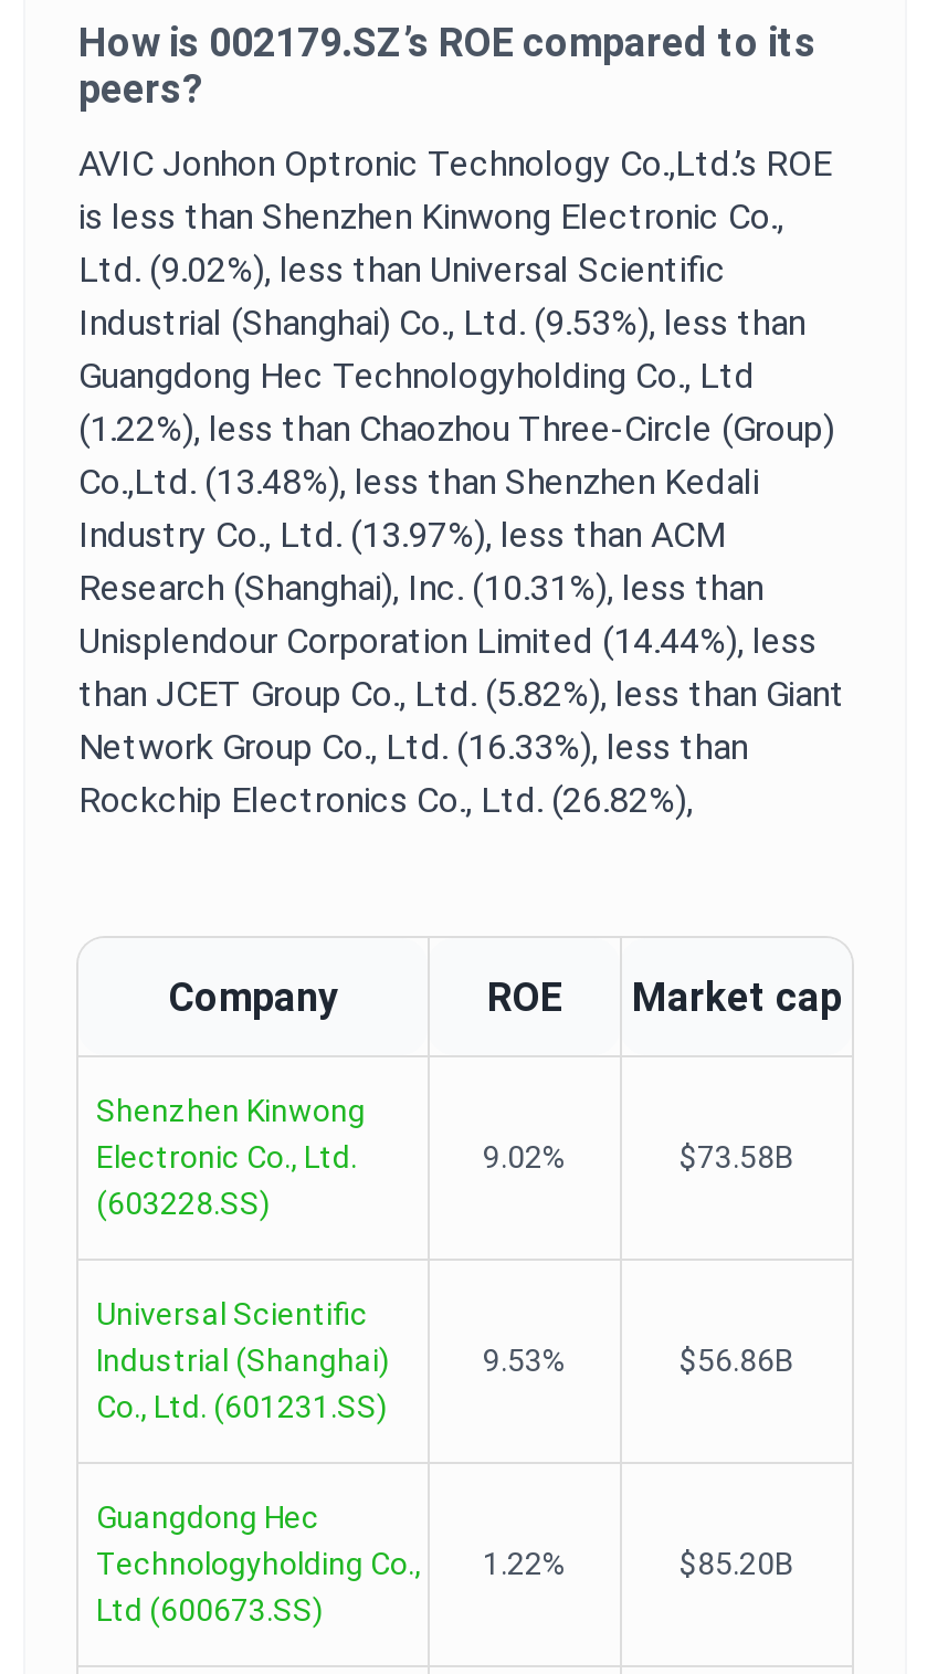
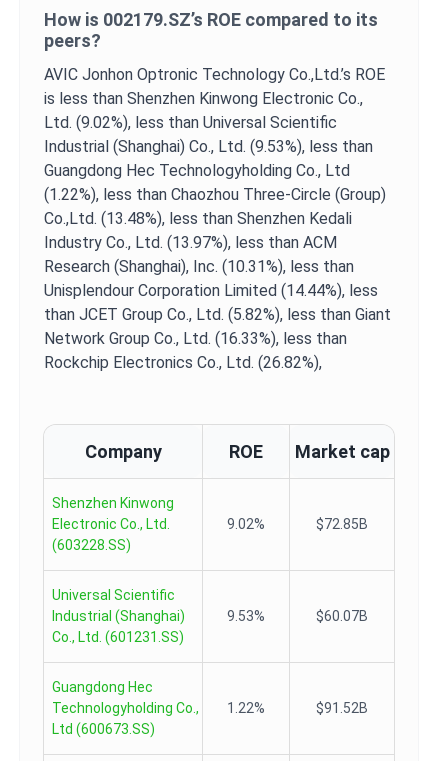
[680,1139,794,1175] $73.58B -> [316,516,368,532] $72.85B
[680,1343,794,1378] $56.86B -> [316,608,368,624] $60.07B
[680,1546,794,1581] $85.20B -> [316,700,368,716] $91.52B

